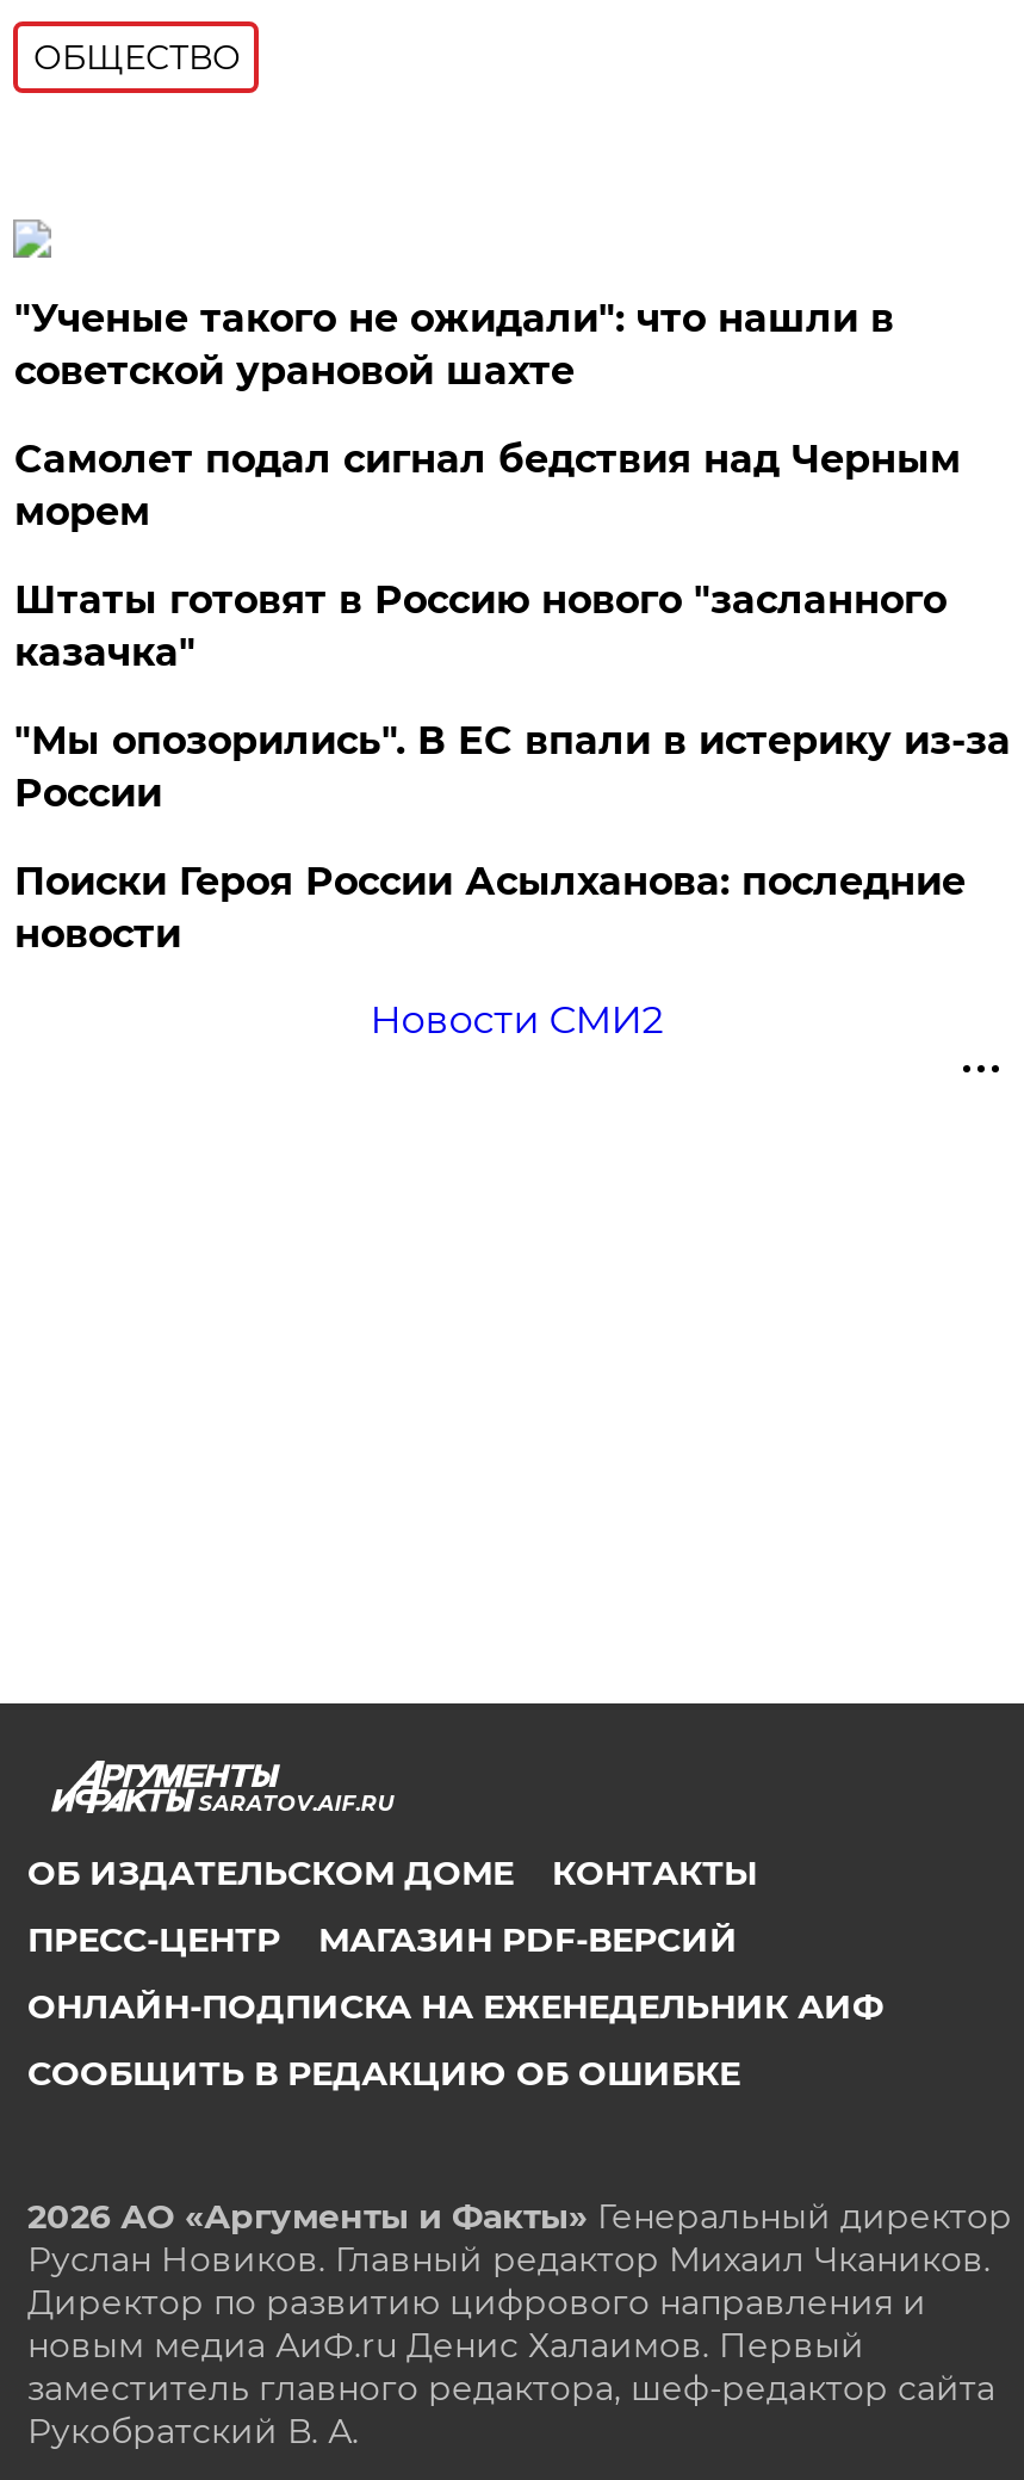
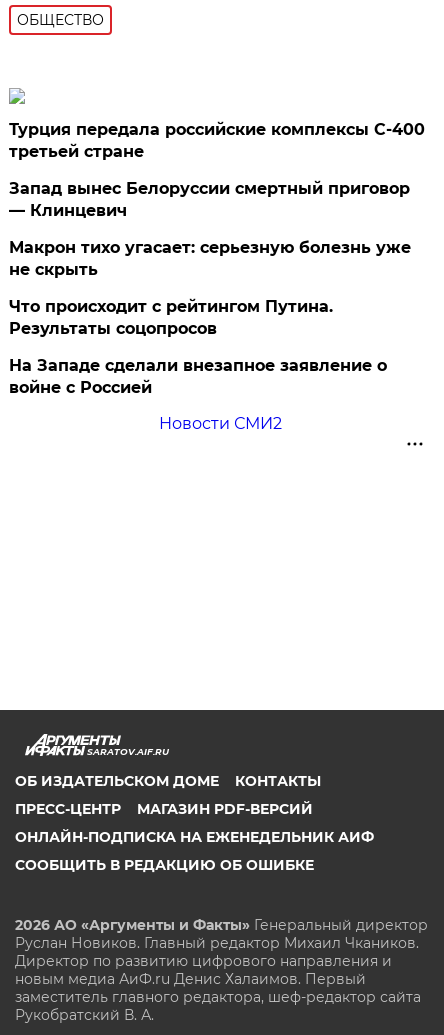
[14,297,894,395] "Ученые такого не ожидали": что нашли в | советской урановой шахте -> [9,120,425,161] Турция передала российские комплексы С-400 | третьей стране
[14,438,961,535] Самолет подал сигнал бедствия над Черным | морем -> [9,179,410,220] Запад вынес Белоруссии смертный приговор | — Клинцевич
[14,578,946,676] Штаты готовят в Россию нового "засланного | казачка" -> [9,238,411,279] Макрон тихо угасает: серьезную болезнь уже | не скрыть
[14,719,1011,817] "Мы опозорились". В ЕС впали в истерику из-за | России -> [9,297,333,338] Что происходит с рейтингом Путина. | Результаты соцопросов
[14,860,965,958] Поиски Героя России Асылханова: последние | новости -> [9,356,387,397] На Западе сделали внезапное заявление о | войне с Россией

